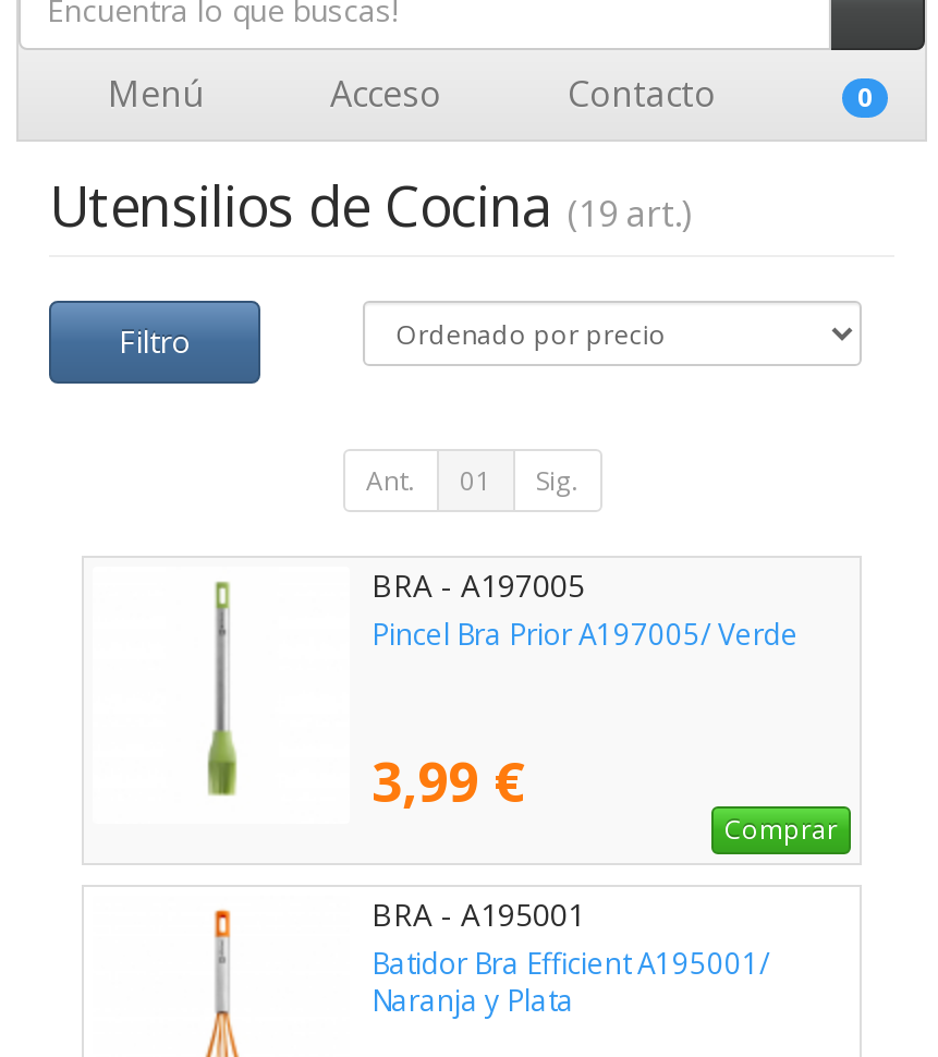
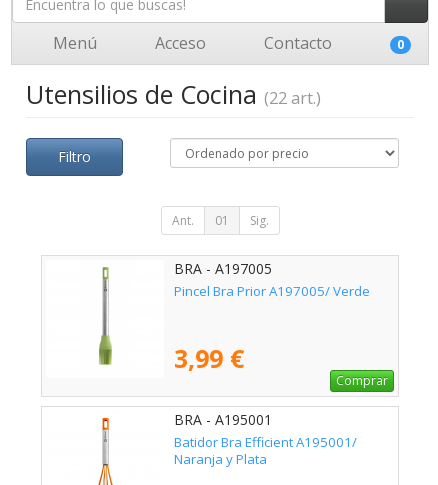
[49,168,692,242] Utensilios de Cocina (19 art.) -> [26,77,321,111] Utensilios de Cocina (22 art.)

